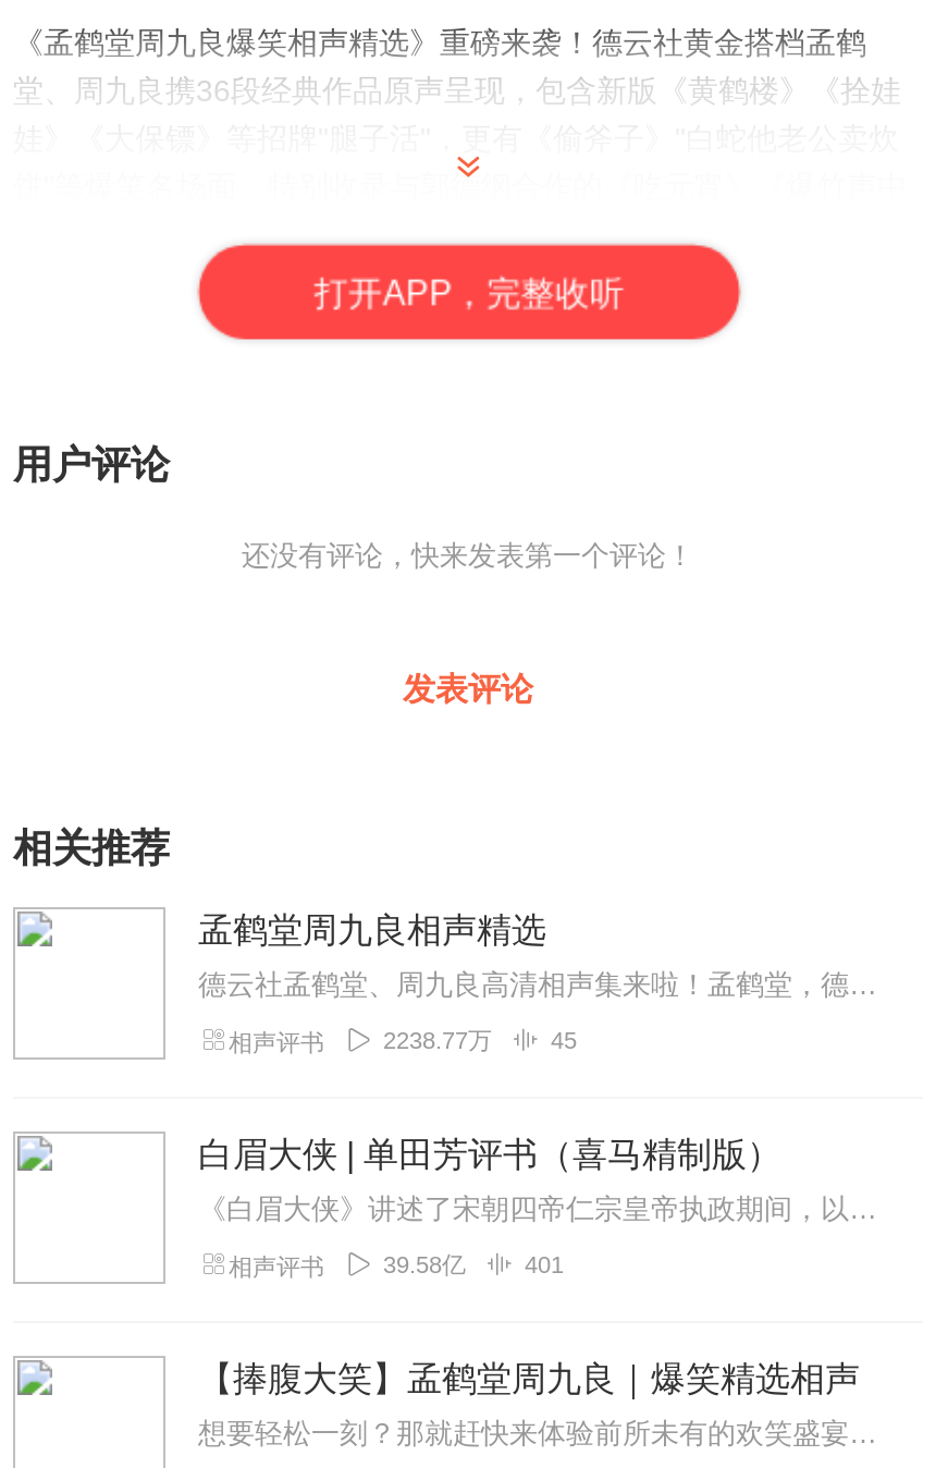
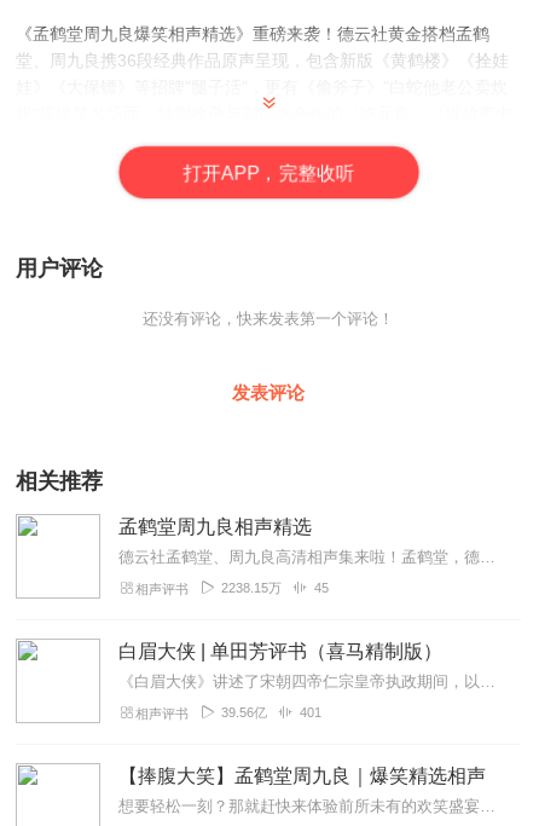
[383,1027,492,1053] 2238.77万 -> [221,580,282,595] 2238.15万
[383,1251,466,1277] 39.58亿 -> [221,705,267,720] 39.56亿

